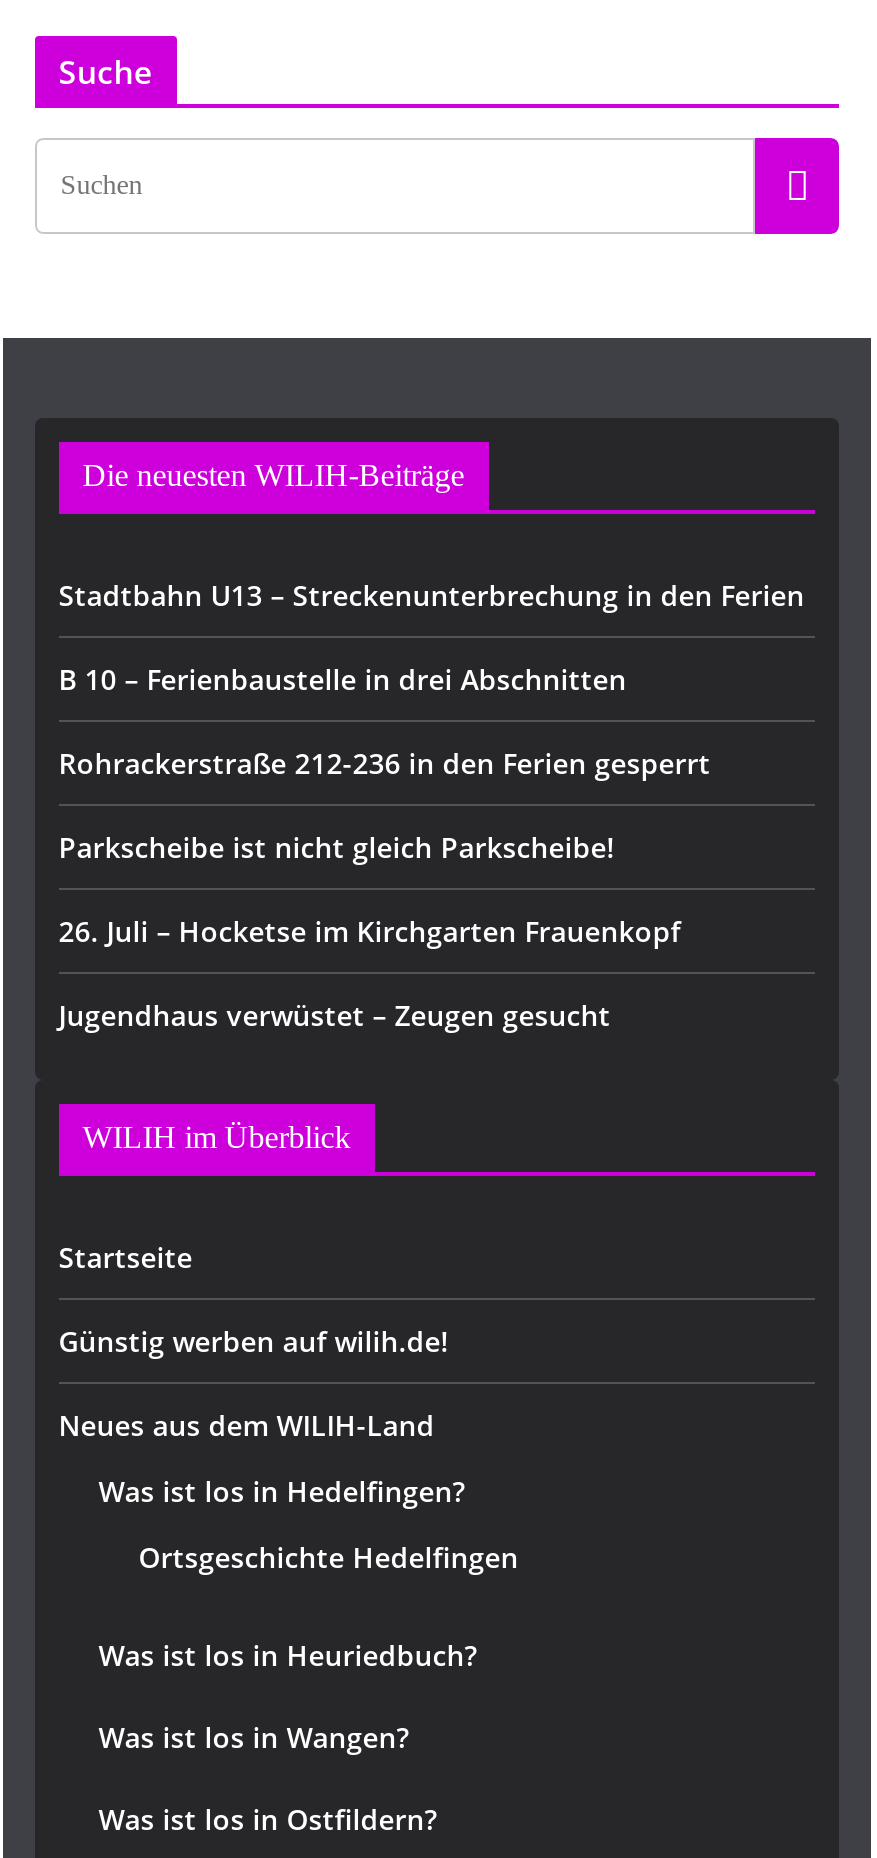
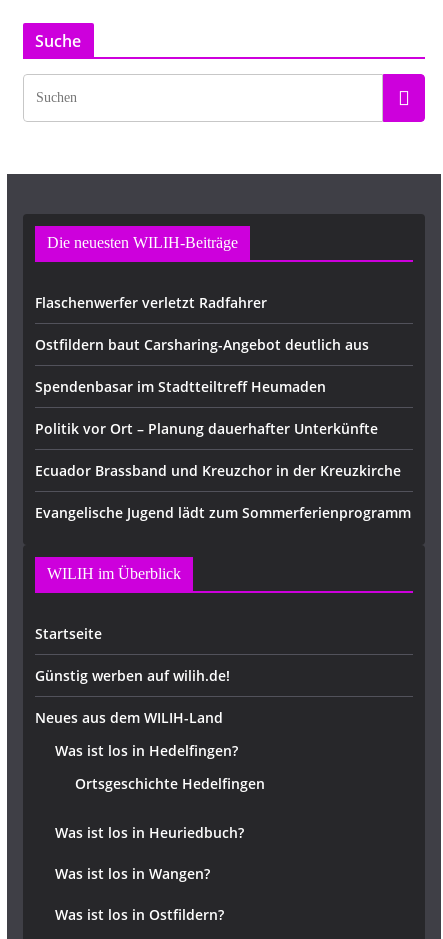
[58,576,804,614] Stadtbahn U13 – Streckenunterbrechung in den Ferien -> [35,293,267,312] Flaschenwerfer verletzt Radfahrer
[58,660,626,698] B 10 – Ferienbaustelle in drei Abschnitten -> [35,335,369,354] Ostfildern baut Carsharing-Angebot deutlich aus
[58,744,710,782] Rohrackerstraße 212-236 in den Ferien gesperrt -> [35,377,326,396] Spendenbasar im Stadtteiltreff Heumaden
[58,828,614,866] Parkscheibe ist nicht gleich Parkscheibe! -> [35,419,378,438] Politik vor Ort – Planung dauerhafter Unterkünfte
[58,912,680,950] 26. Juli – Hocketse im Kirchgarten Frauenkopf -> [35,461,401,480] Ecuador Brassband und Kreuzchor in der Kreuzkirche
[58,996,610,1034] Jugendhaus verwüstet – Zeugen gesucht -> [35,503,411,522] Evangelische Jugend lädt zum Sommerferienprogramm

